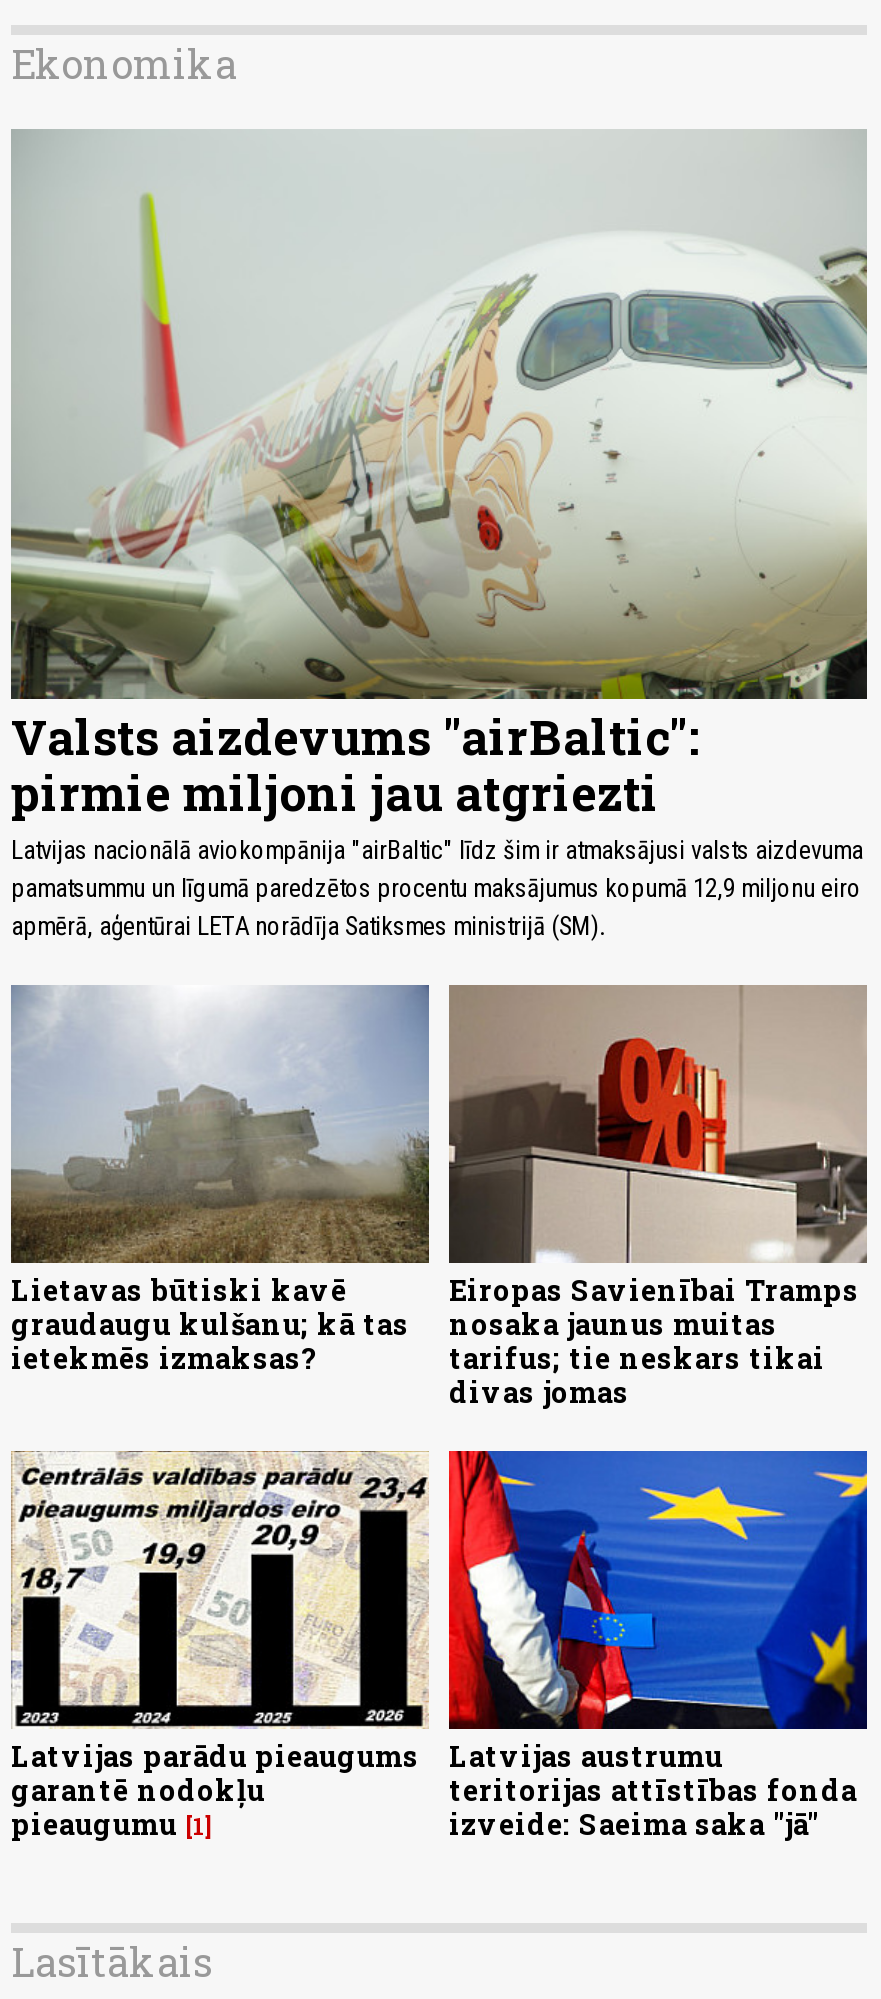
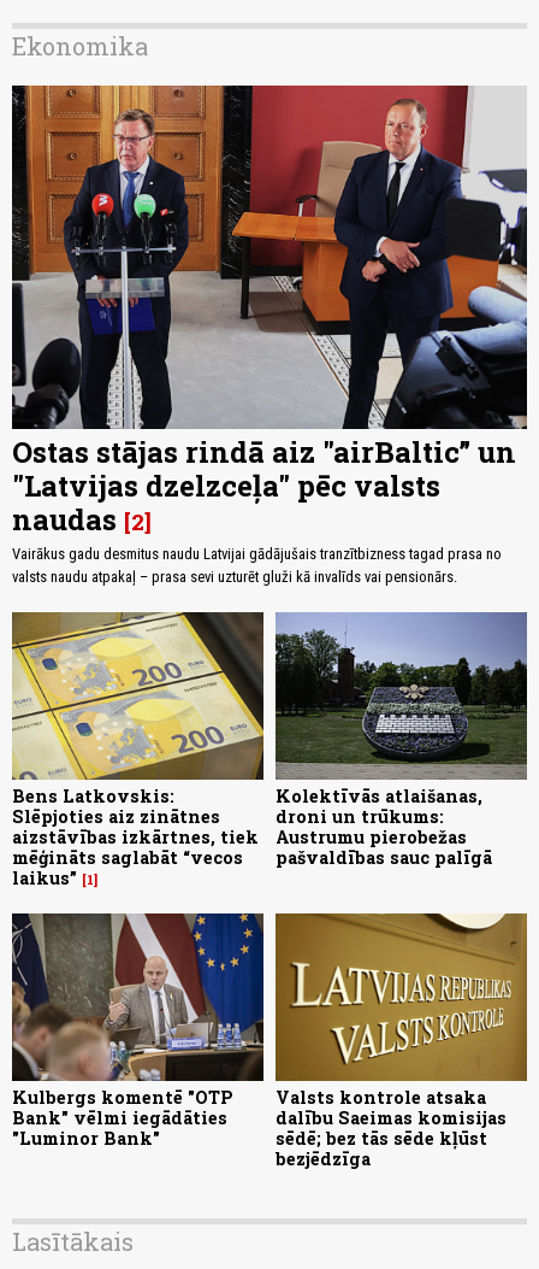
[11,129,867,603] [image] -> [11,84,528,423] [image]
[11,705,863,941] Valsts aizdevums "airBaltic": | pirmie miljoni jau atgriezti | Latvijas nacionālā aviokompānija "airBaltic" līdz šim ir atmaksājusi valsts aizdevuma | pamatsummu un līgumā paredzētos procentu maksājumus kopumā 12,9 miljonu eiro | apmērā, aģentūrai LETA norādīja Satiksmes ministrijā (SM). -> [12,432,516,585] Ostas stājas rindā aiz "airBaltic” un | "Latvijas dzelzceļa" pēc valsts | naudas 2 | Vairākus gadu desmitus naudu Latvijai gādājušais tranzītbizness tagad prasa no | valsts naudu atpakaļ – prasa sevi uzturēt gluži kā invalīds vai pensionārs.
[11,983,431,1377] [image] | Lietavas būtiski kavē | graudaugu kulšanu; kā tas | ietekmēs izmaksas? -> [11,635,265,890] [image] | Bens Latkovskis: | Slēpjoties aiz zinātnes | aizstāvības izkārtnes, tiek | mēģināts saglabāt “vecos | laikus” 1
[449,983,867,1411] [image] | Eiropas Savienībai Tramps | nosaka jaunus muitas | tarifus; tie neskars tikai | divas jomas -> [274,612,528,869] [image] | Kolektīvās atlaišanas, | droni un trūkums: | Austrumu pierobežas | pašvaldības sauc palīgā
[11,1449,429,1844] [image] | Latvijas parādu pieaugums | garantē nodokļu | pieaugumu 1 -> [11,912,265,1150] [image] | Kulbergs komentē "OTP | Bank" vēlmi iegādāties | "Luminor Bank"
[447,1449,869,1844] [image] | Latvijas austrumu | teritorijas attīstības fonda | izveide: Saeima saka "jā" -> [274,912,528,1171] [image] | Valsts kontrole atsaka | dalību Saeimas komisijas | sēdē; bez tās sēde kļūst | bezjēdzīga

